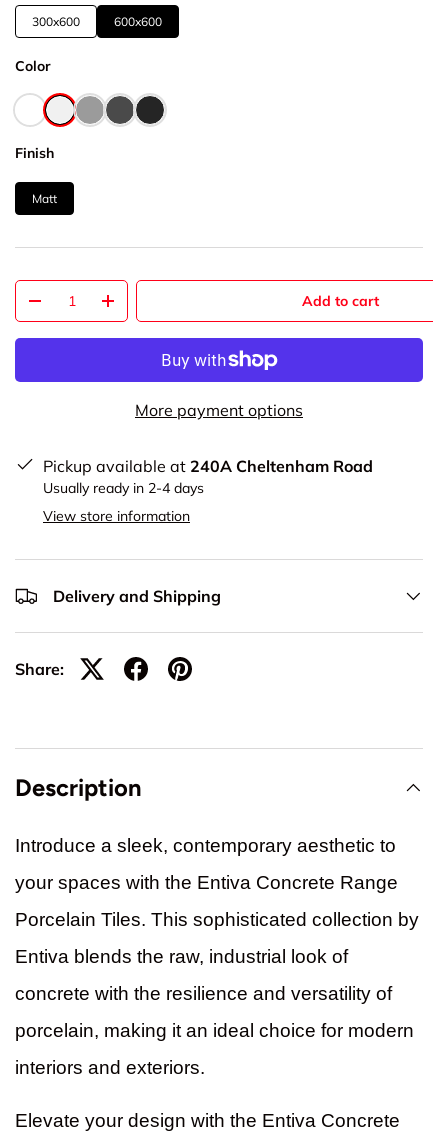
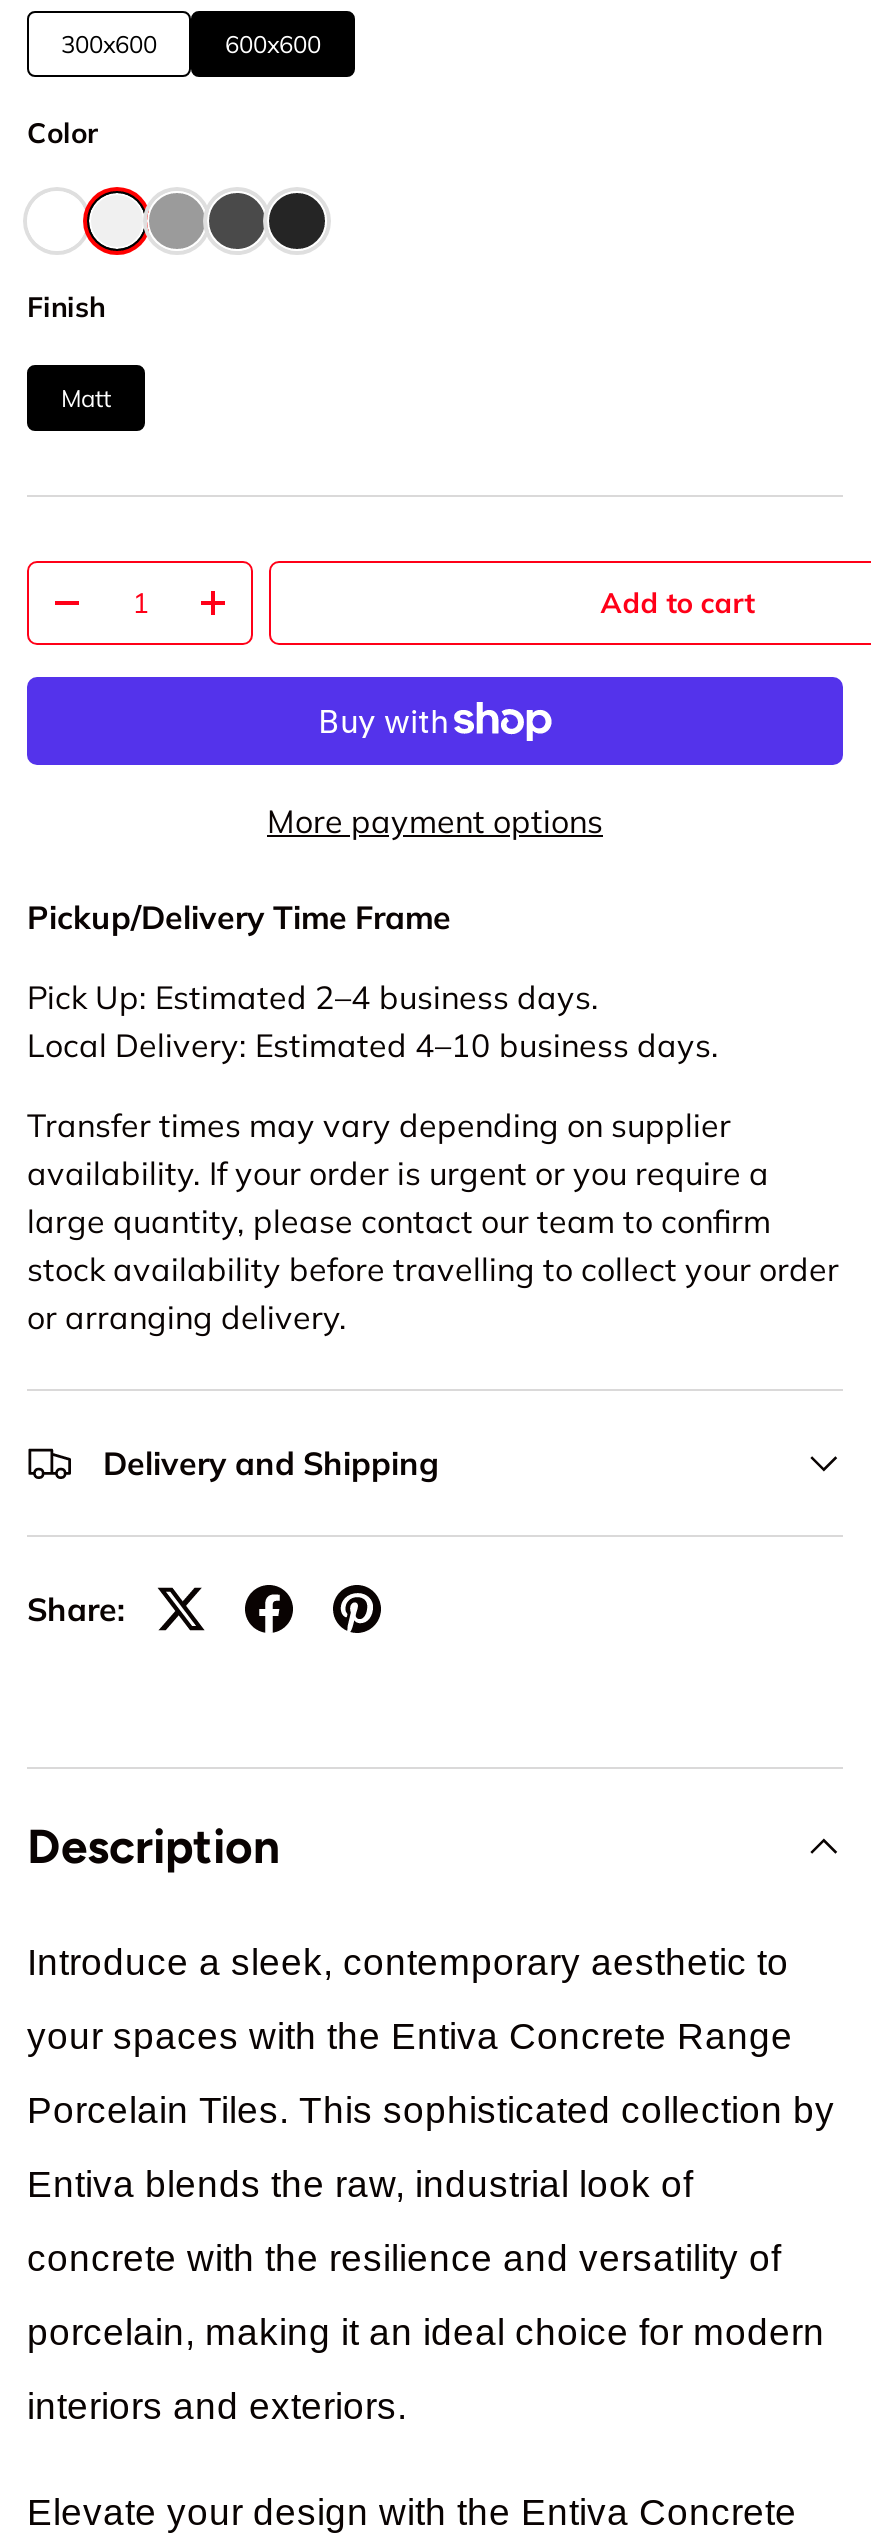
[43,456,373,525] Pickup available at 240A Cheltenham Road | Usually ready in 2-4 days | View store information -> [27,896,839,1336] Pickup/Delivery Time Frame | Pick Up: Estimated 2–4 business days. | Local Delivery: Estimated 4–10 business days. | Transfer times may vary depending on supplier | availability. If your order is urgent or you require a | large quantity, please contact our team to confirm | stock availability before travelling to collect your order | or arranging delivery.

